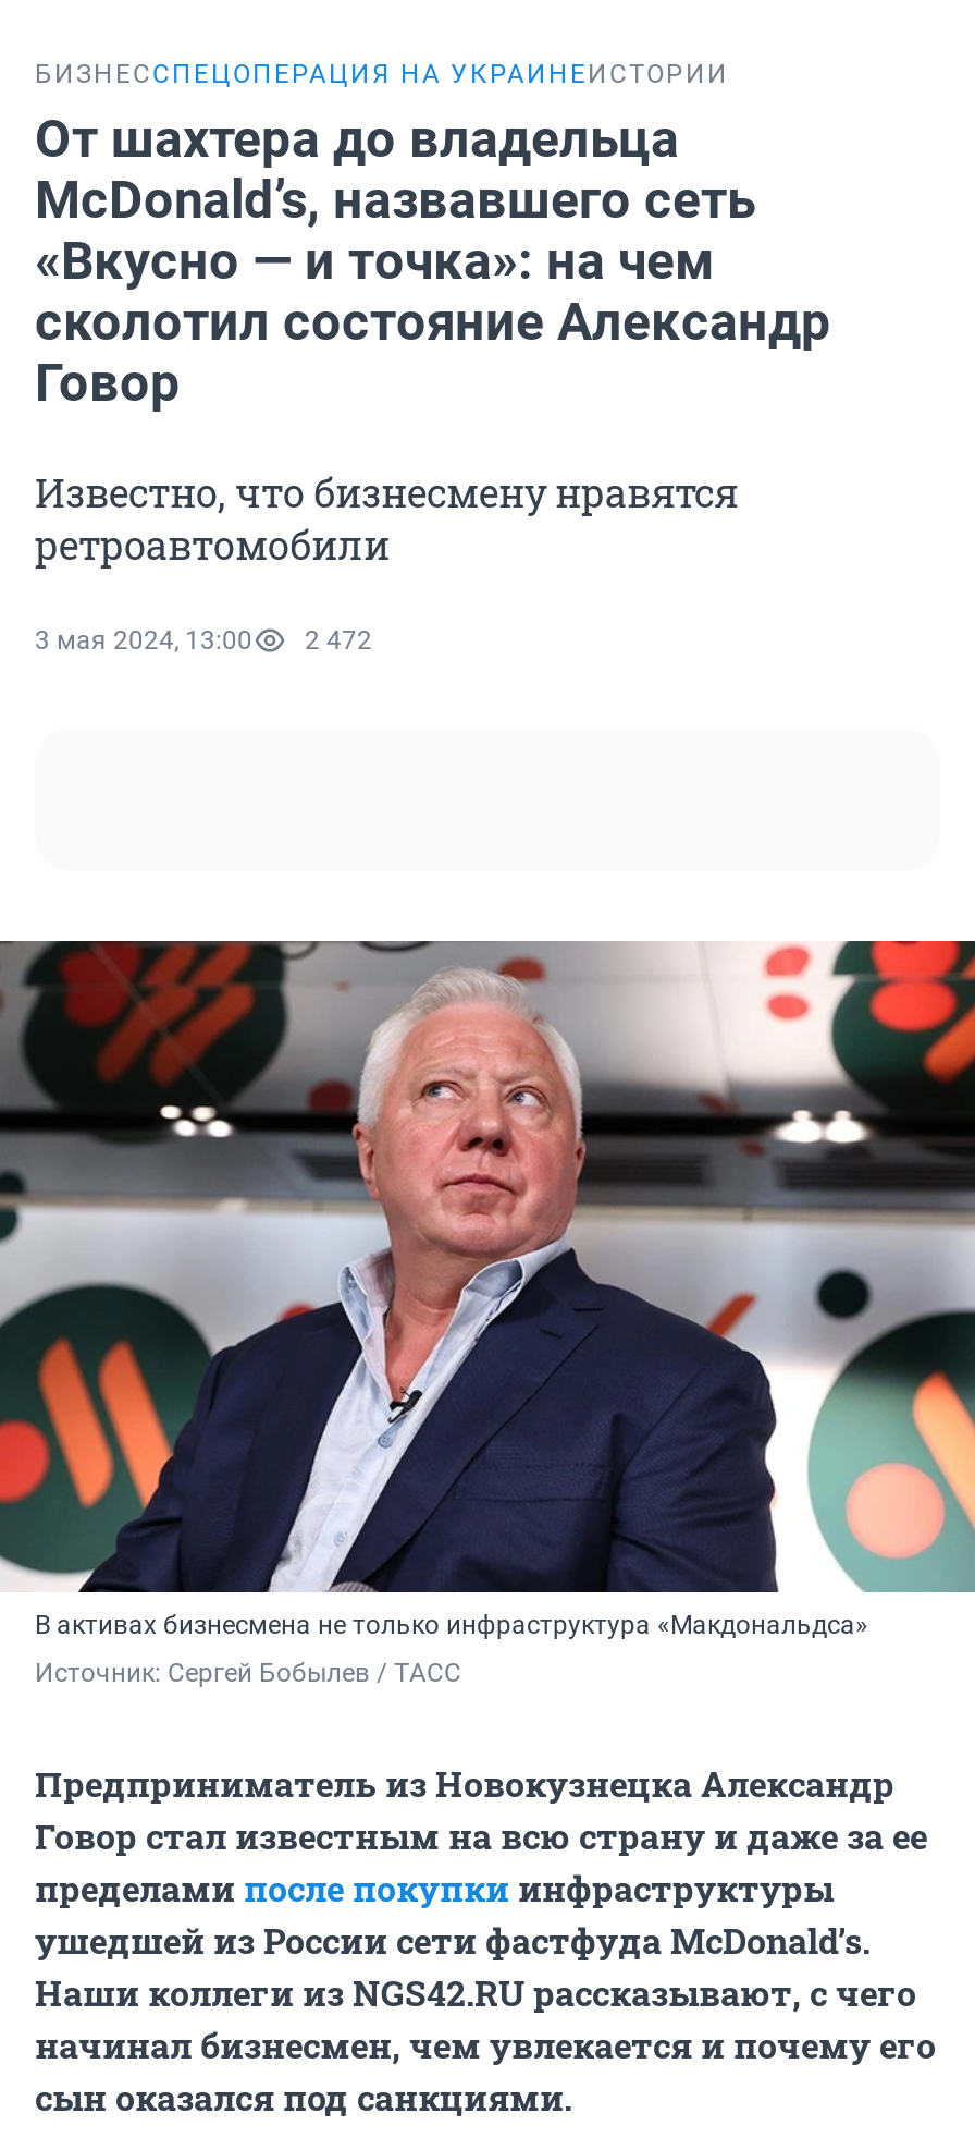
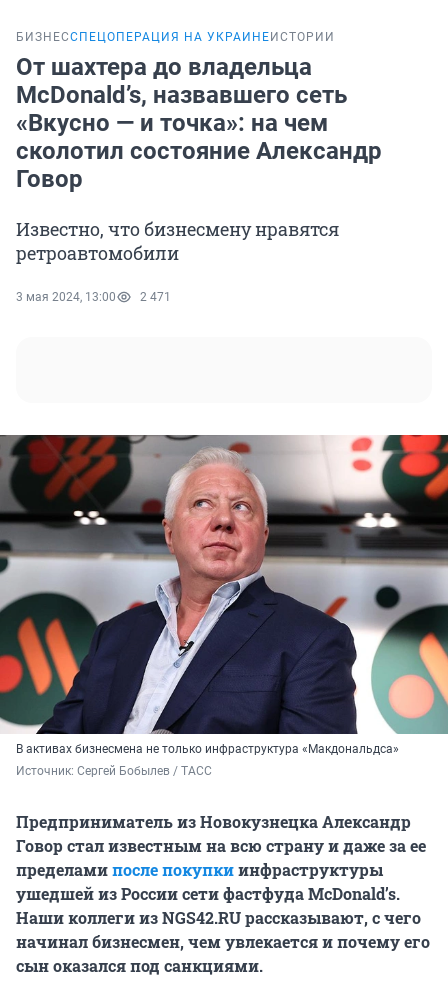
[35,625,372,656] 3 мая 2024, 13:00 2 472 -> [16,290,171,304] 3 мая 2024, 13:00 2 471

